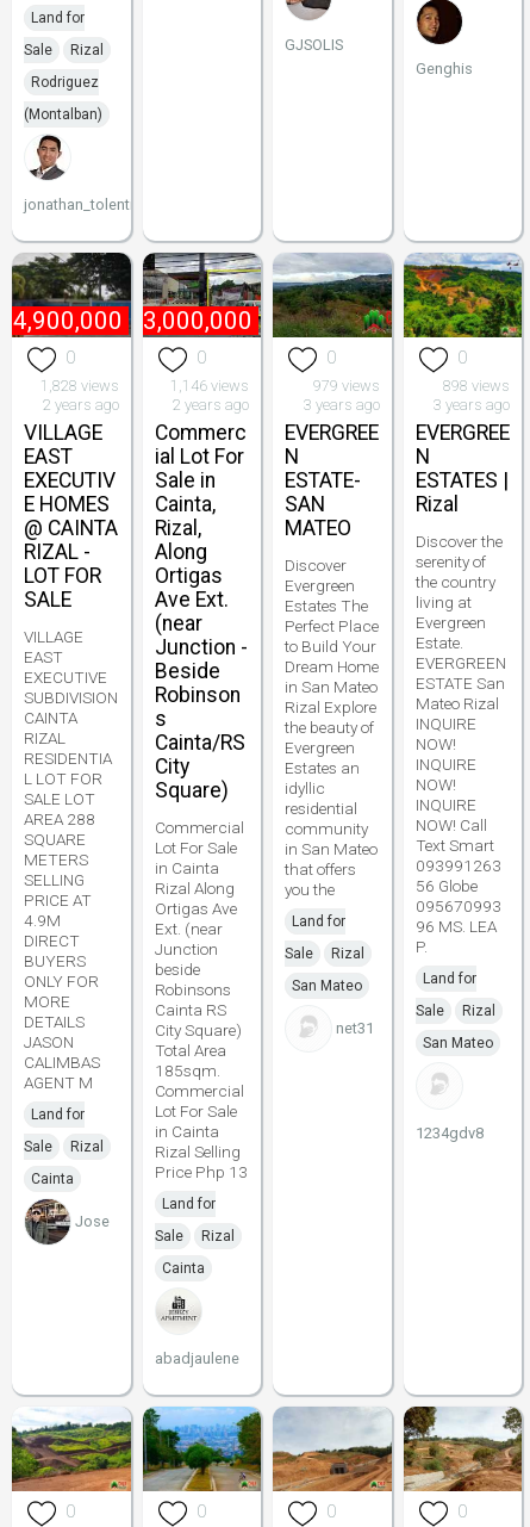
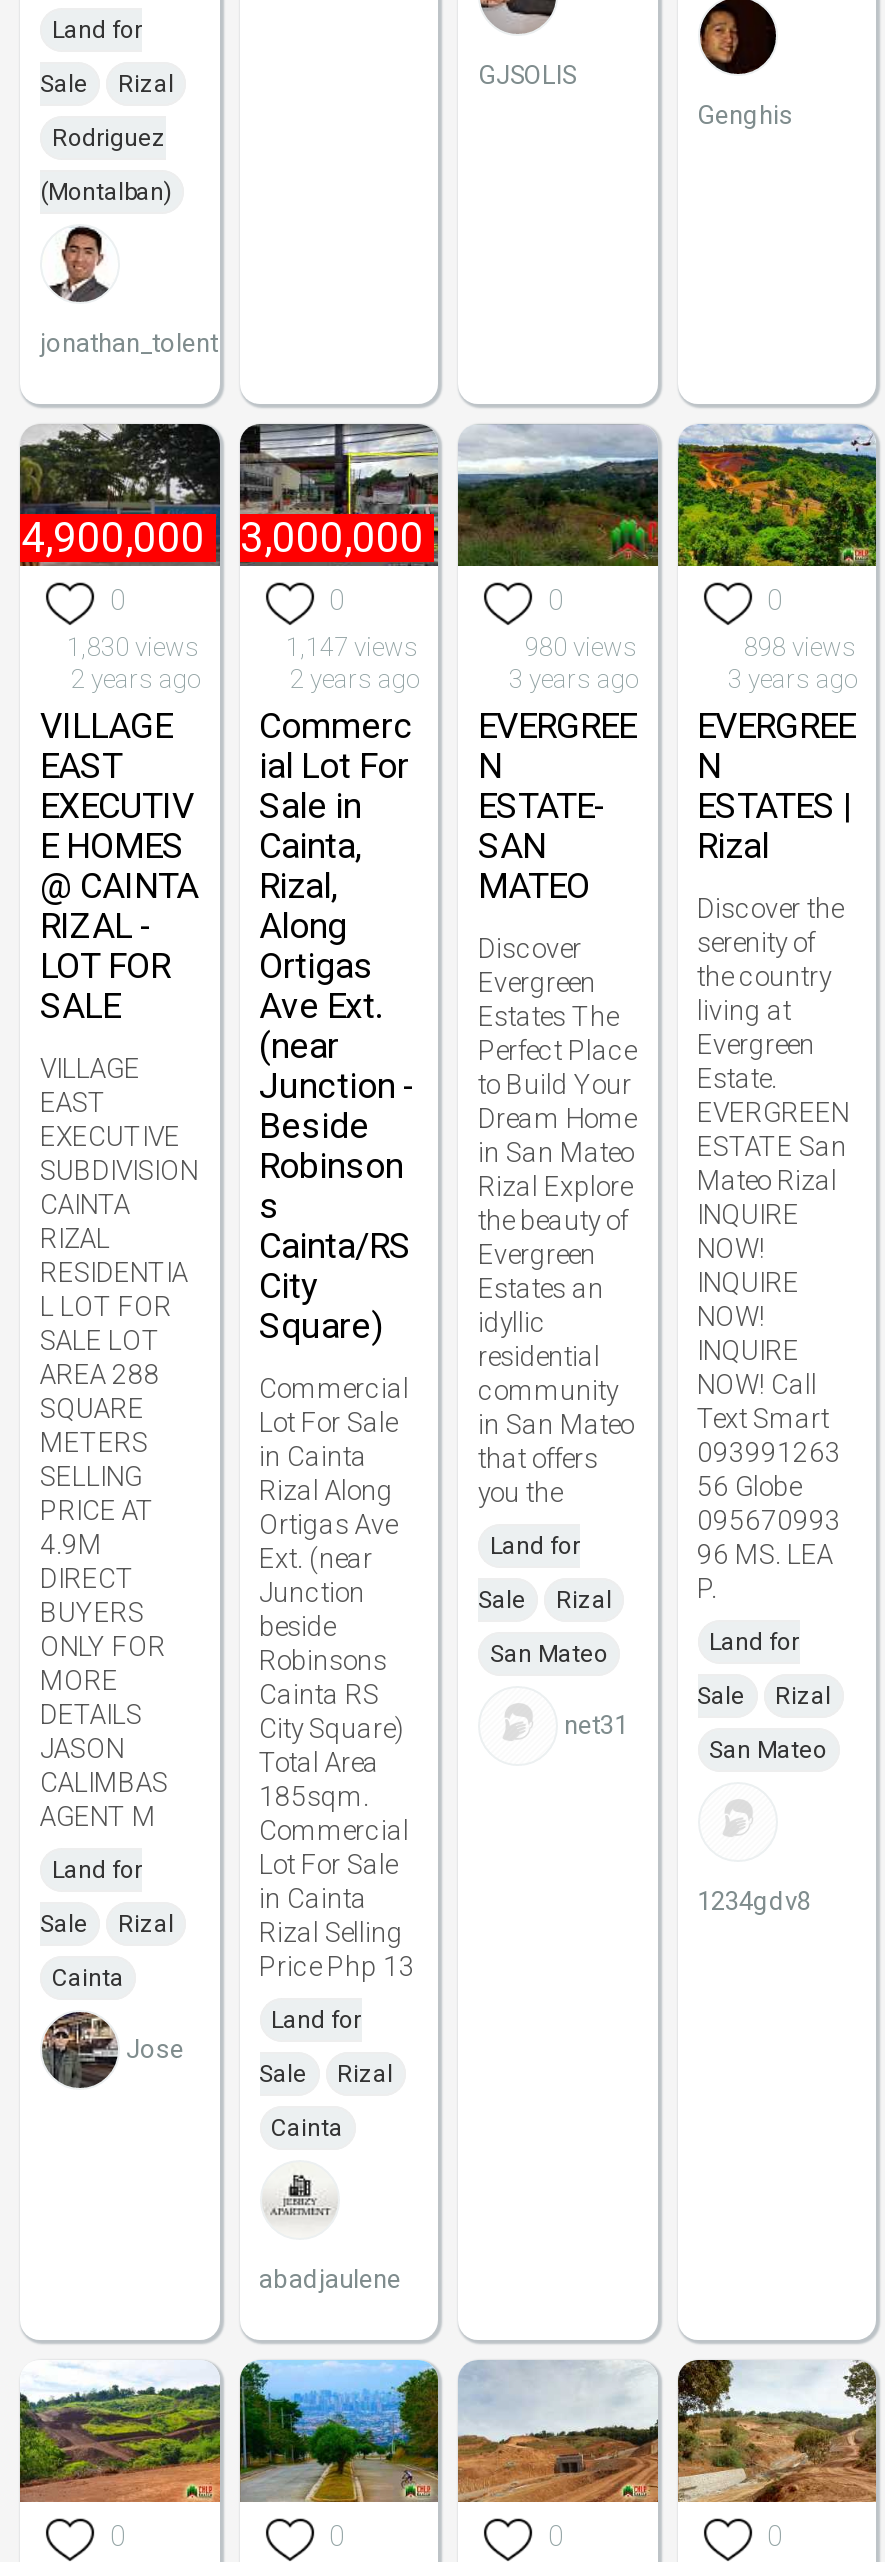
[40,377,119,395] 1,828 views -> [67,632,199,662] 1,830 views
[170,377,249,395] 1,146 views -> [286,632,418,662] 1,147 views
[313,377,379,395] 979 views -> [525,632,637,662] 980 views

